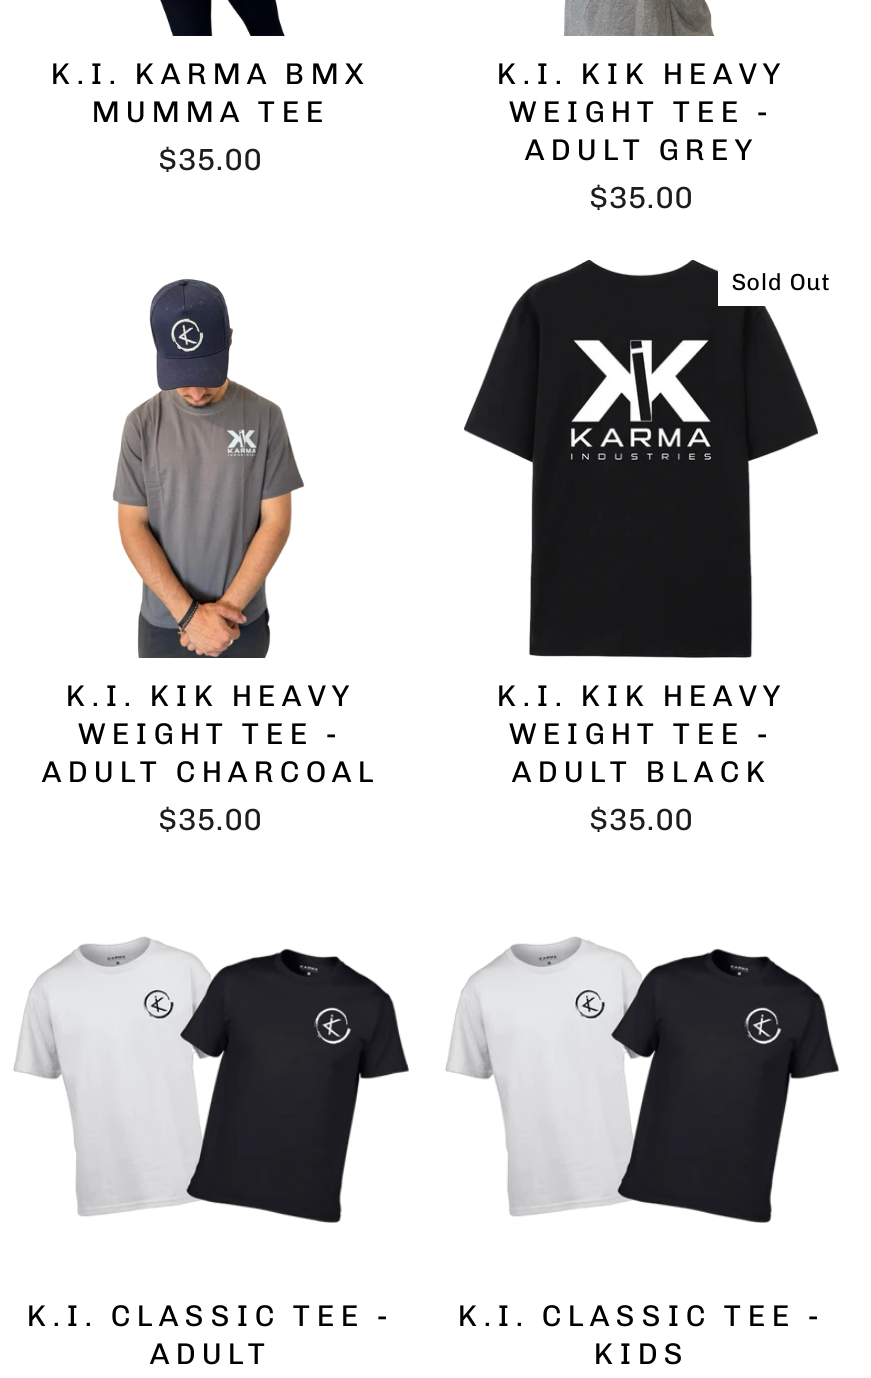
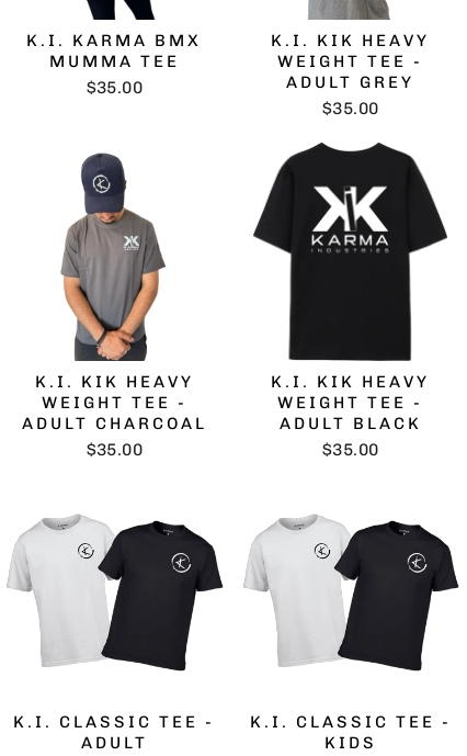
[731,268,830,296] Sold Out -> none

